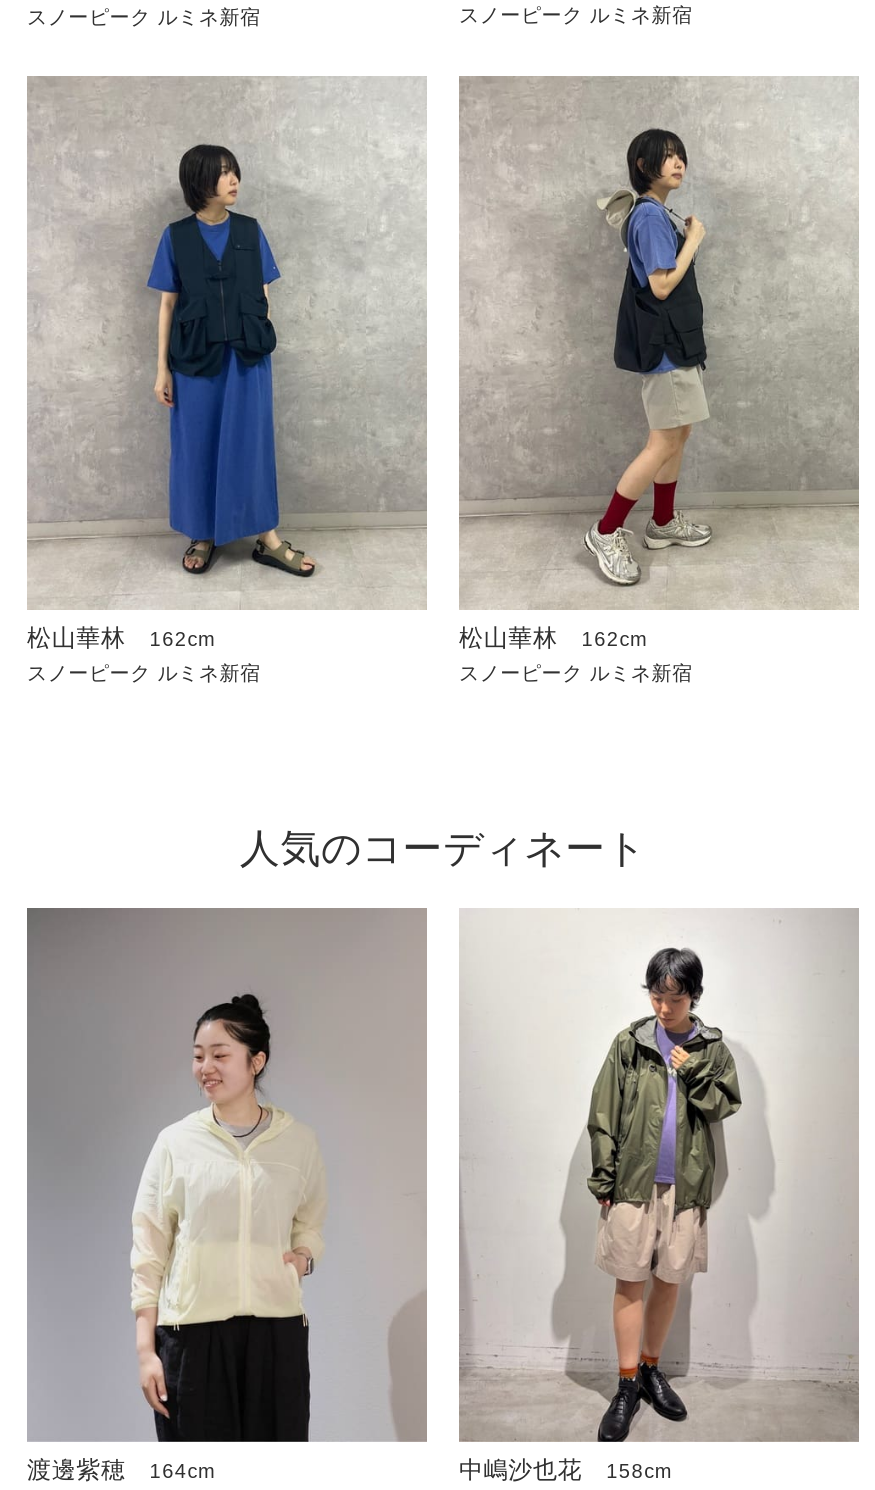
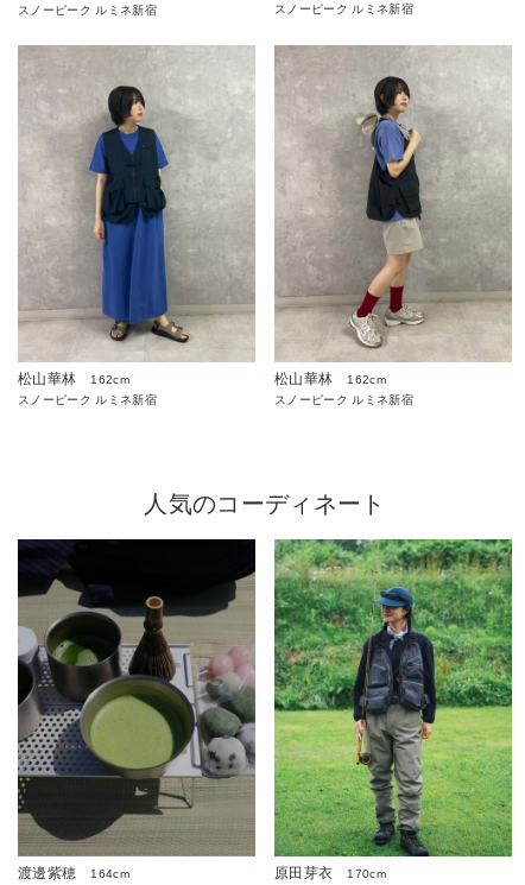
[27,908,671,1483] [image] | 中嶋沙也花 | 158cm -> [18,539,386,881] [image] | 原田芽衣 | 170cm
[459,908,859,1442] [image] -> [274,538,512,856] [image]

